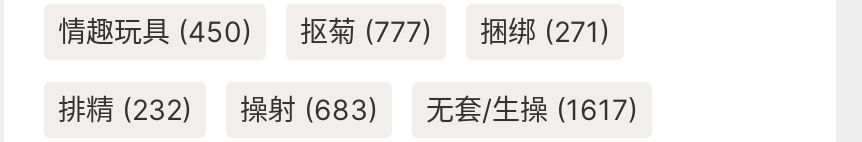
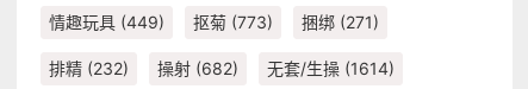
[58,14,252,48] 情趣玩具(450) -> [49,12,164,32] 情趣玩具(449)
[300,14,432,48] 抠菊(777) -> [193,12,273,32] 抠菊(773)
[240,92,378,126] 操射(683) -> [157,58,238,79] 操射(682)
[426,92,638,126] 无套/生操(1617) -> [267,58,395,79] 无套/生操(1614)

